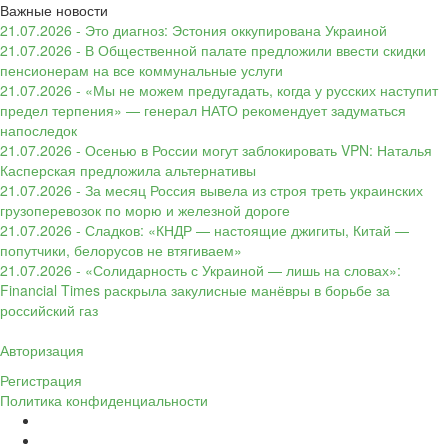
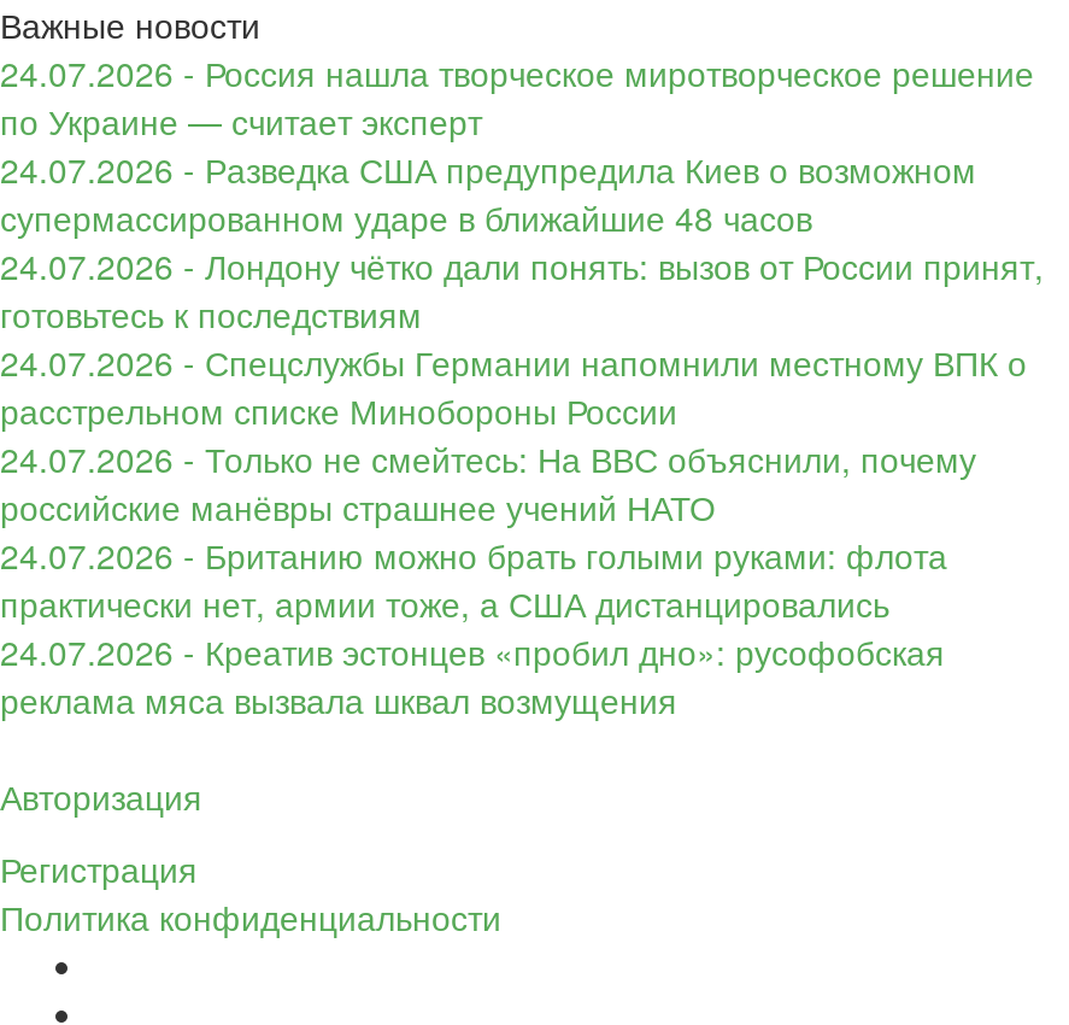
[0,20,438,320] 21.07.2026 - Это диагноз: Эстония оккупирована Украиной | 21.07.2026 - В Общественной палате предложили ввести скидки | пенсионерам на все коммунальные услуги | 21.07.2026 - «Мы не можем предугадать, когда у русских наступит | предел терпения» — генерал НАТО рекомендует задуматься | напоследок | 21.07.2026 - Осенью в России могут заблокировать VPN: Наталья | Касперская предложила альтернативы | 21.07.2026 - За месяц Россия вывела из строя треть украинских | грузоперевозок по морю и железной дороге | 21.07.2026 - Сладков: «КНДР — настоящие джигиты, Китай — | попутчики, белорусов не втягиваем» | 21.07.2026 - «Солидарность с Украиной — лишь на словах»: | Financial Times раскрыла закулисные манёвры в борьбе за | российский газ -> [0,48,1044,724] 24.07.2026 - Россия нашла творческое миротворческое решение | по Украине — считает эксперт | 24.07.2026 - Разведка США предупредила Киев о возможном | супермассированном ударе в ближайшие 48 часов | 24.07.2026 - Лондону чётко дали понять: вызов от России принят, | готовьтесь к последствиям | 24.07.2026 - Спецслужбы Германии напомнили местному ВПК о | расстрельном списке Минобороны России | 24.07.2026 - Только не смейтесь: На ВВС объяснили, почему | российские манёвры страшнее учений НАТО | 24.07.2026 - Британию можно брать голыми руками: флота | практически нет, армии тоже, а США дистанцировались | 24.07.2026 - Креатив эстонцев «пробил дно»: русофобская | реклама мяса вызвала шквал возмущения

